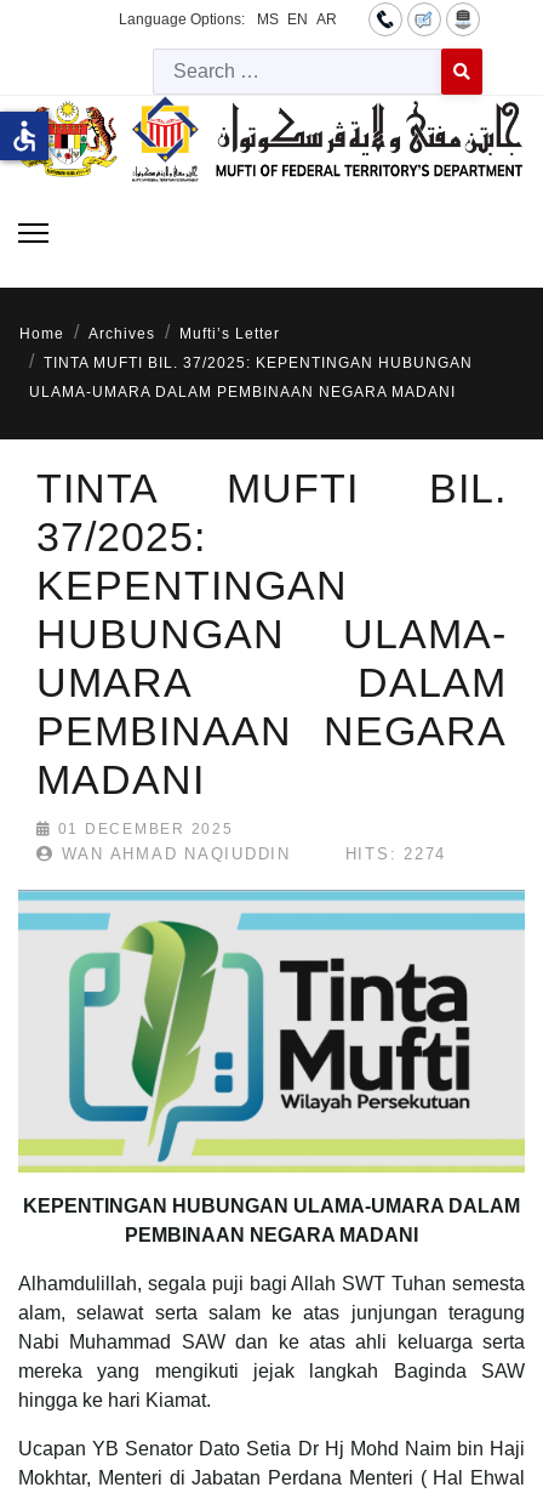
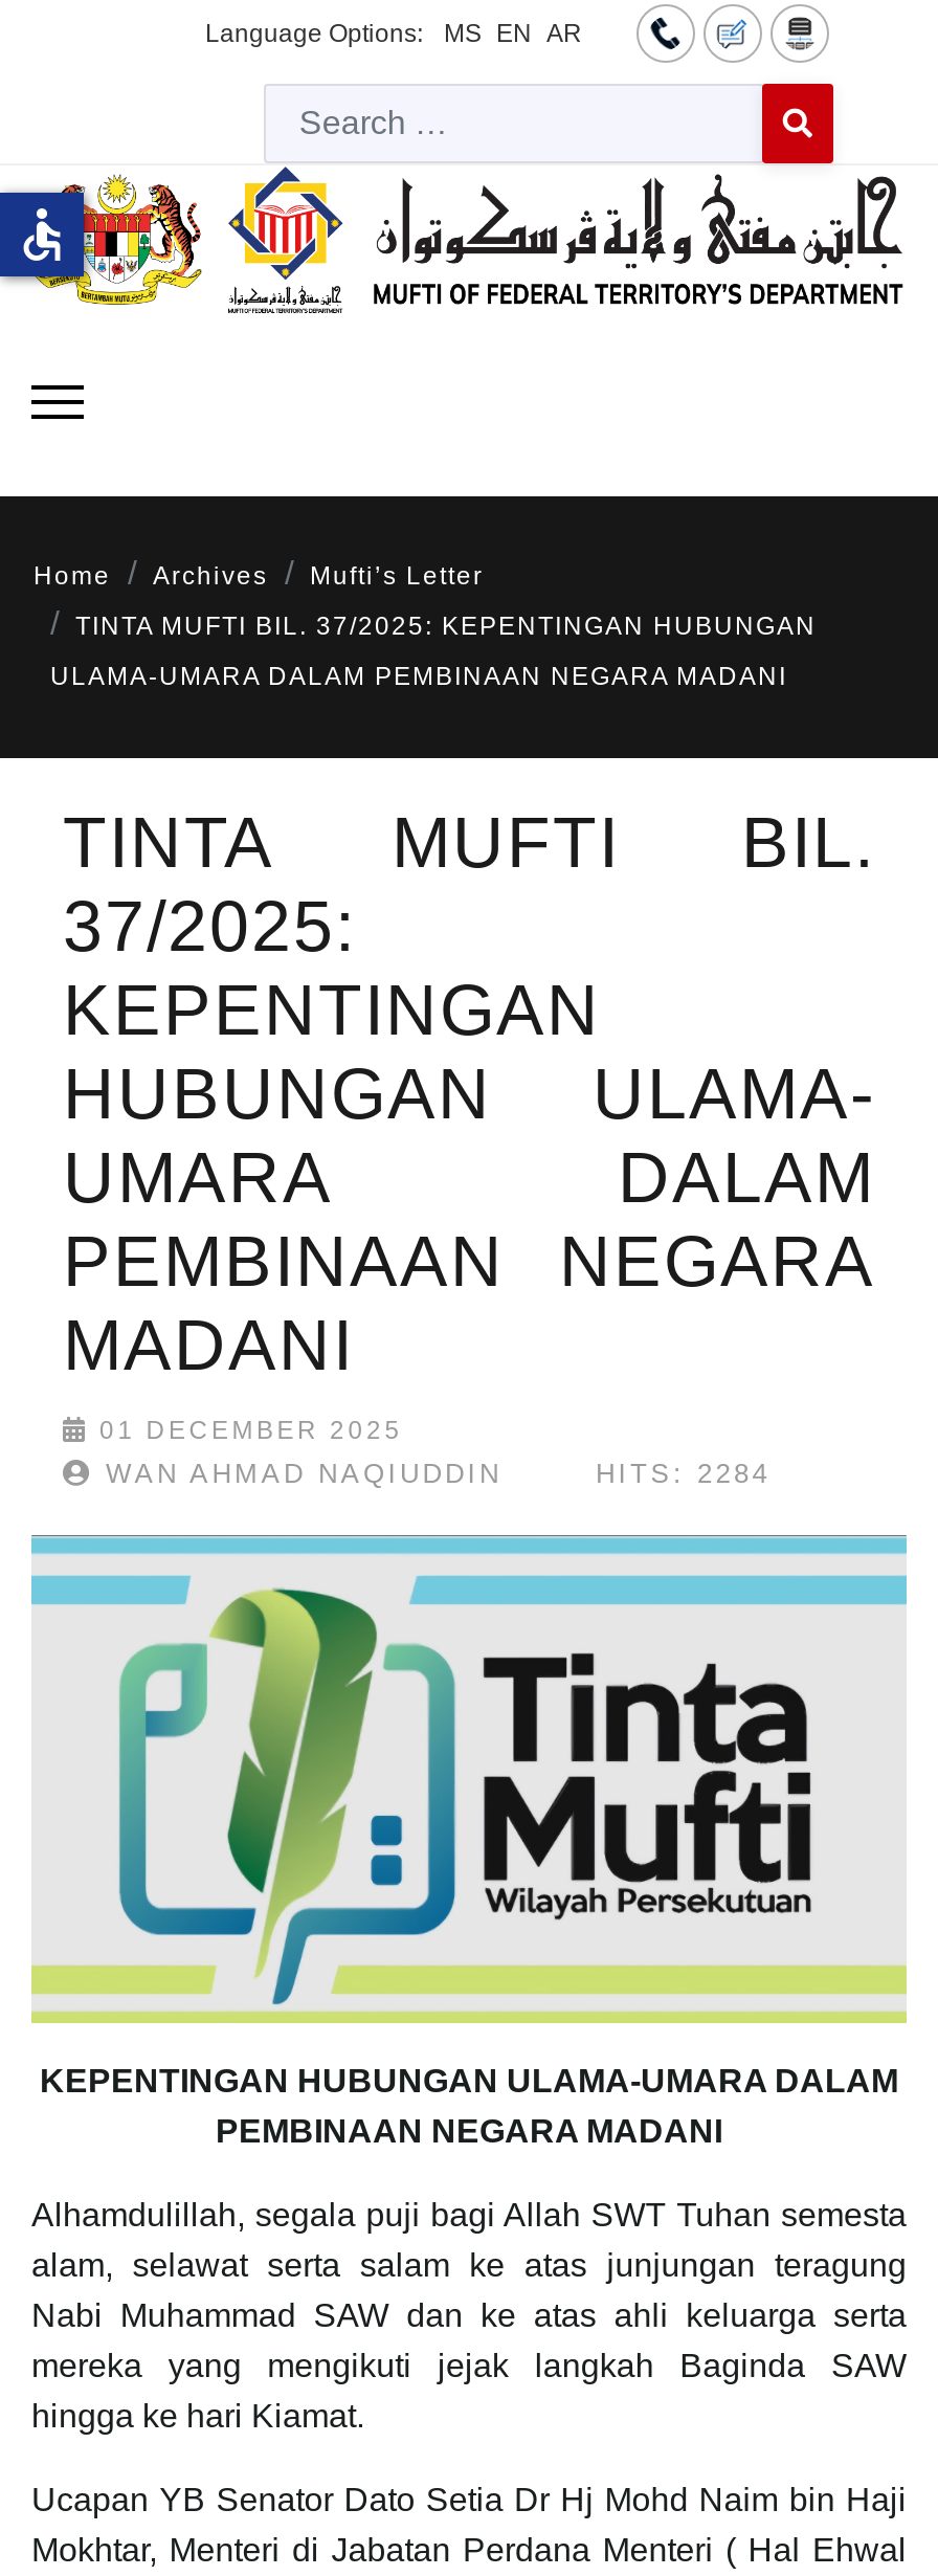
[345,845,446,863] HITS: 2274 -> [596,1458,770,1490] HITS: 2284

